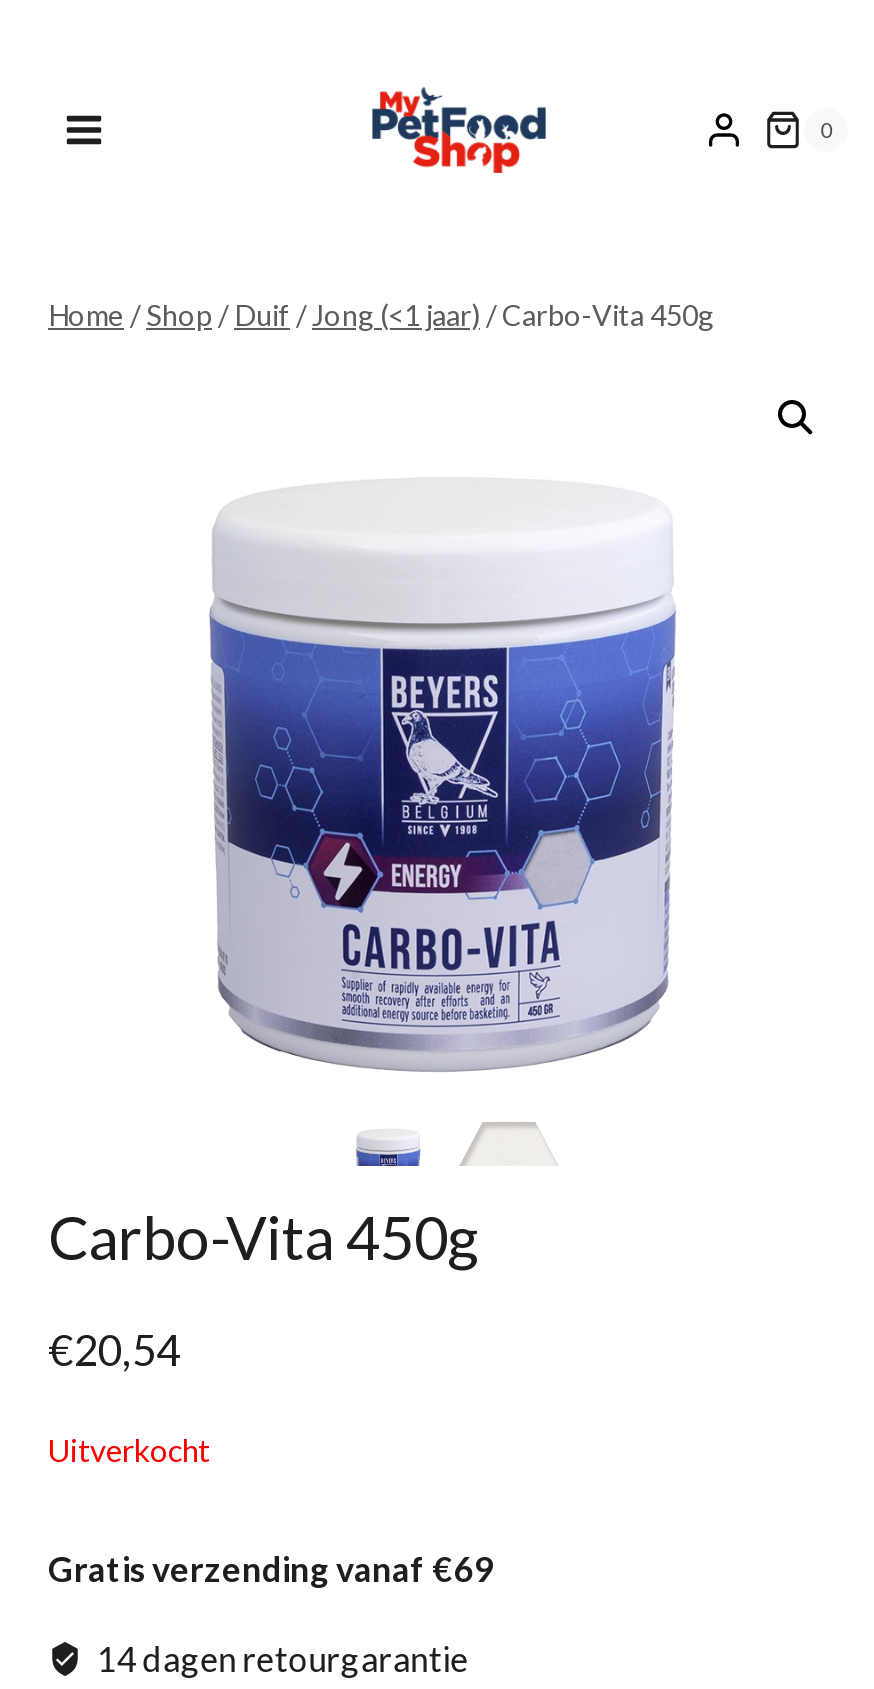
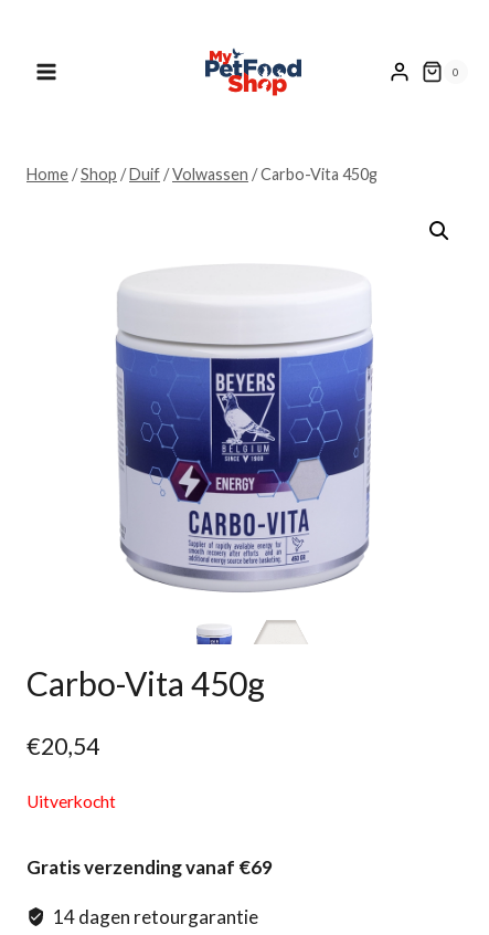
[48,298,714,332] Home / Shop / Duif / Jong (<1 jaar) / Carbo-Vita 450g -> [26,165,378,183] Home / Shop / Duif / Volwassen / Carbo-Vita 450g

